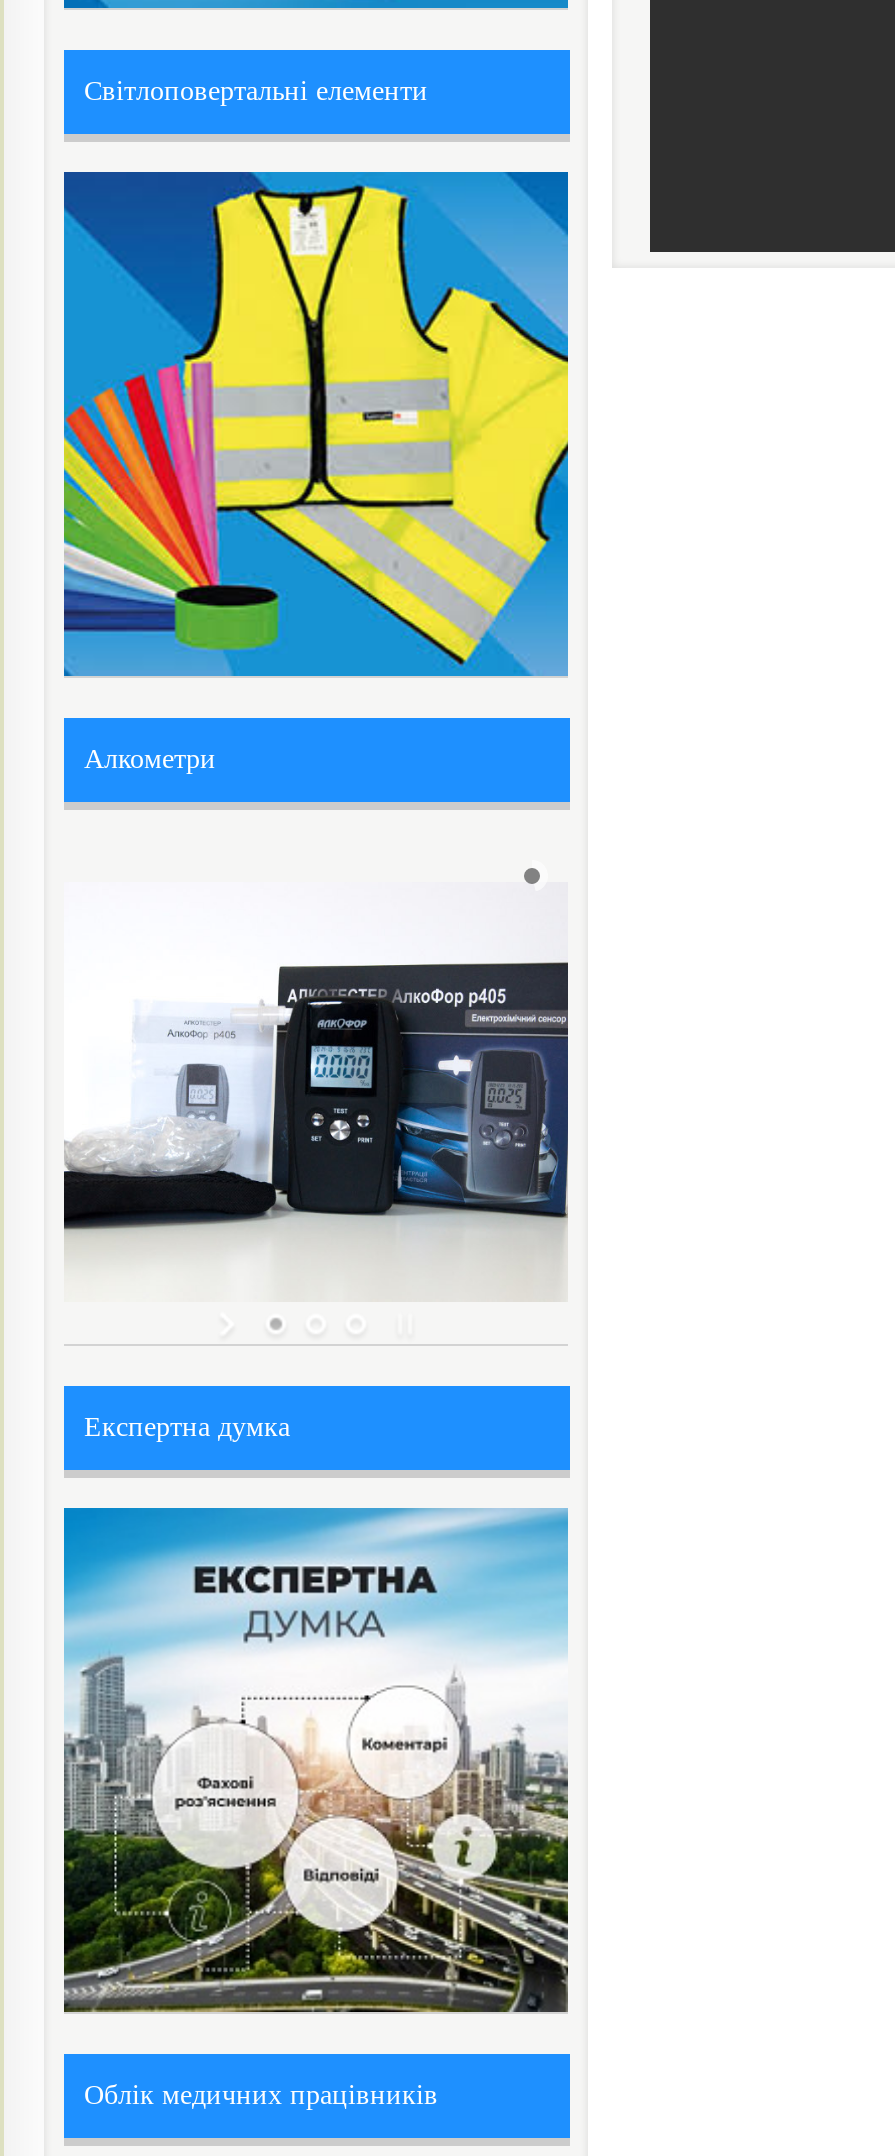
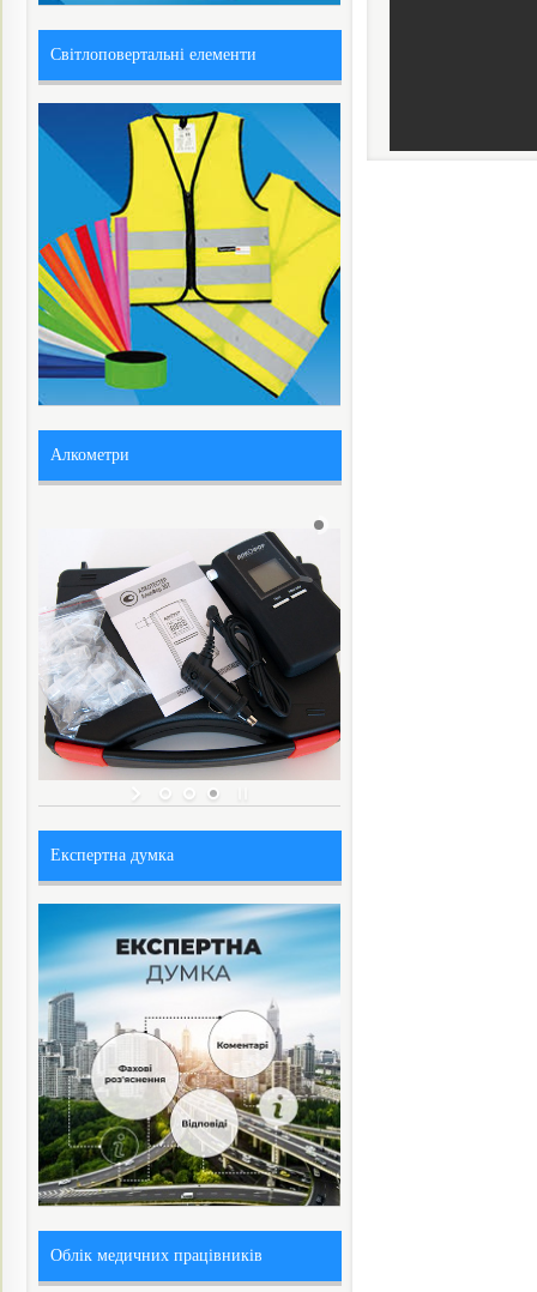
[62,886,570,1300] [image] -> [38,530,342,780] [image]

